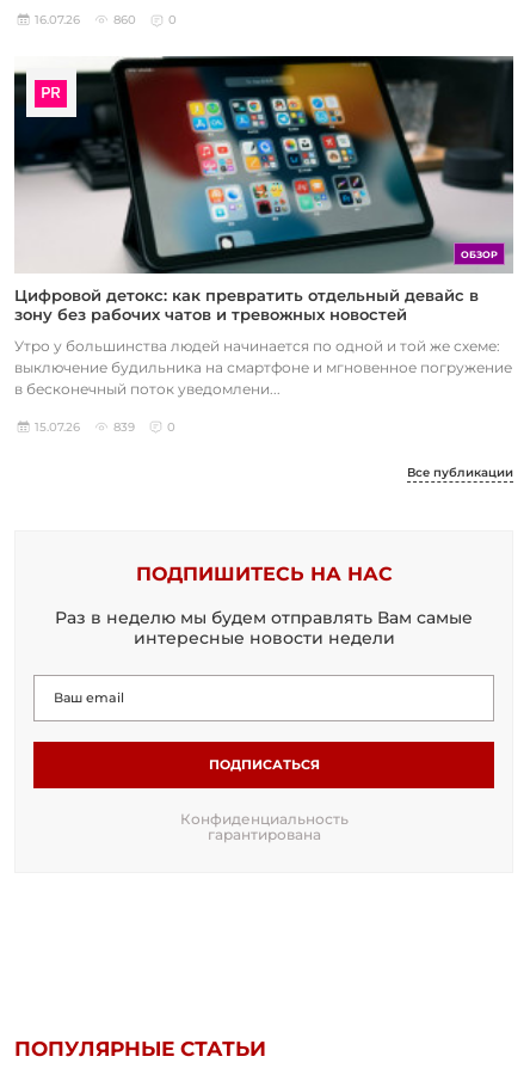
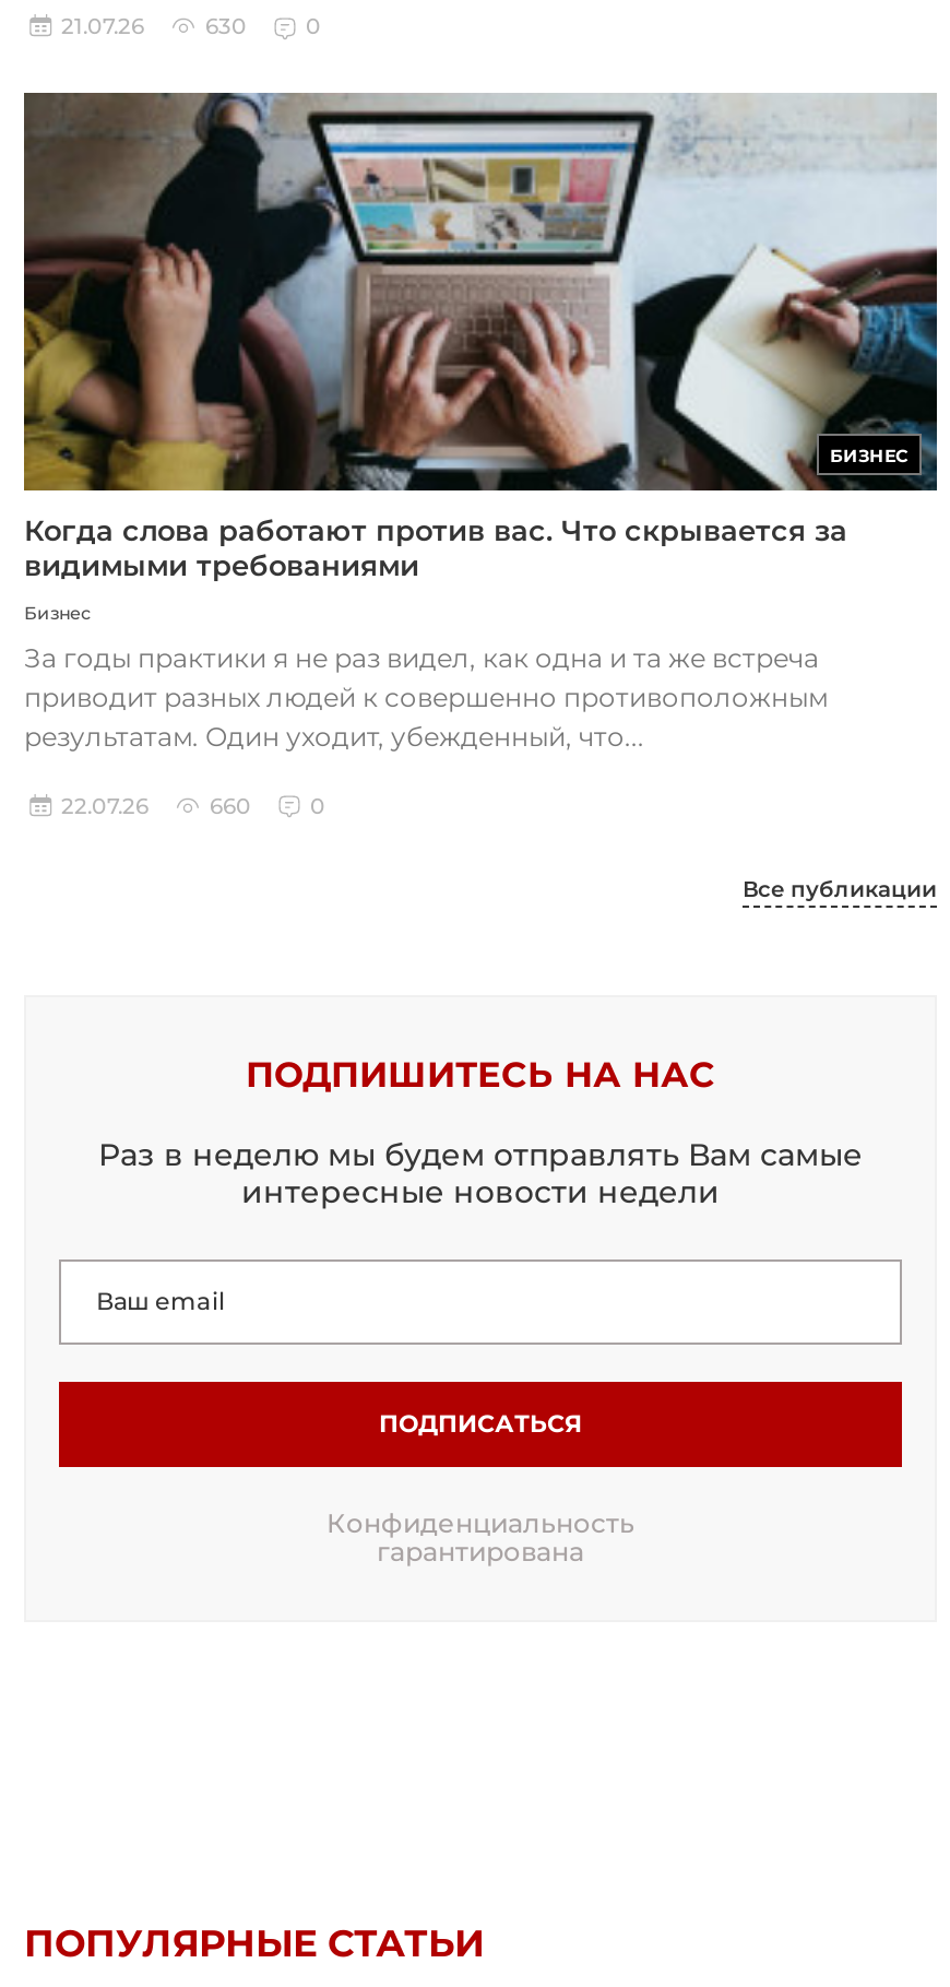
[35,13,136,28] 16.07.26 | 860 -> [61,13,247,42] 21.07.26 | 630
[14,55,514,434] [image] | ОБЗОР | Цифровой детокс: как превратить отдельный девайс в | зону без рабочих чатов и тревожных новостей | Утро у большинства людей начинается по одной и той же схеме: | выключение будильника на смартфоне и мгновенное погружение | в бесконечный поток уведомлени... | 15.07.26 | 839 -> [22,91,939,819] [image] | БИЗНЕС | Когда слова работают против вас. Что скрывается за | видимыми требованиями | Бизнес | За годы практики я не раз видел, как одна и та же встреча | приводит разных людей к совершенно противоположным | результатам. Один уходит, убежденный, что... | 22.07.26 | 660

